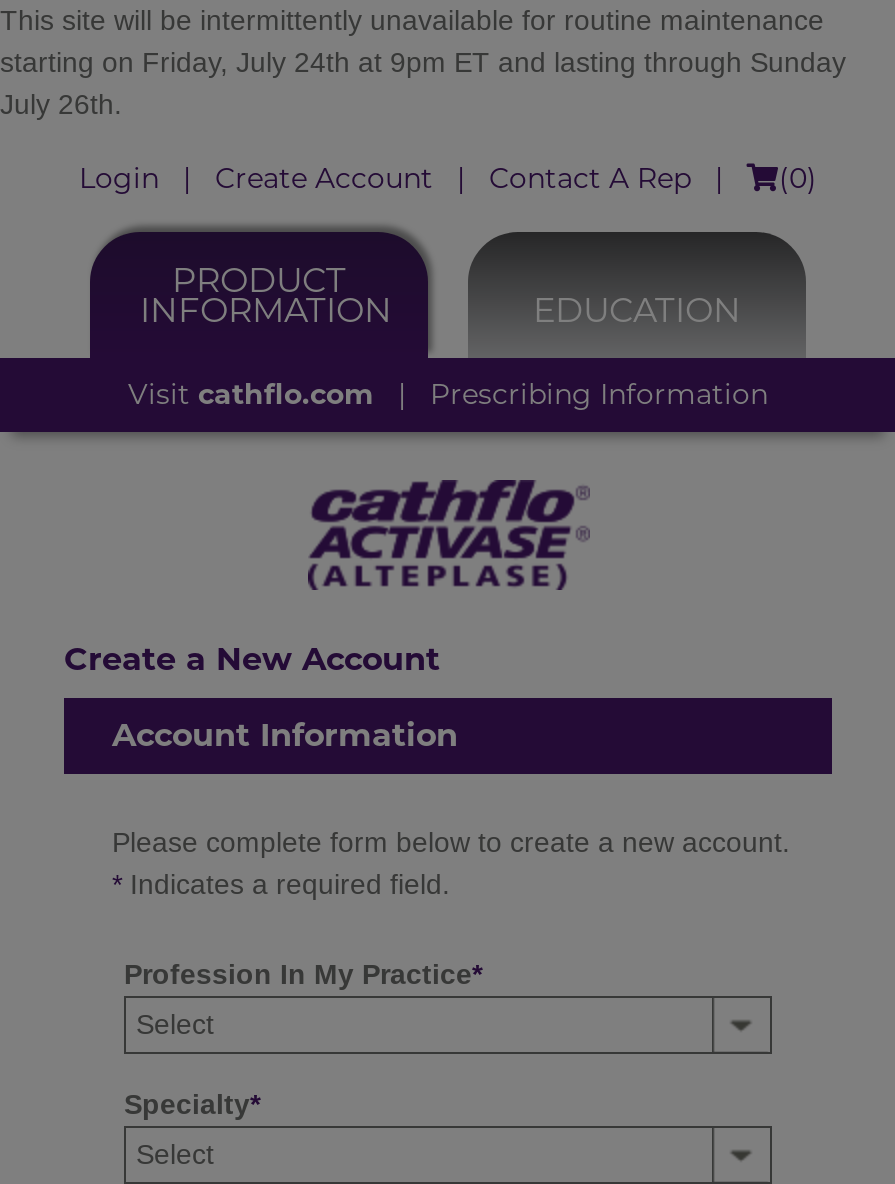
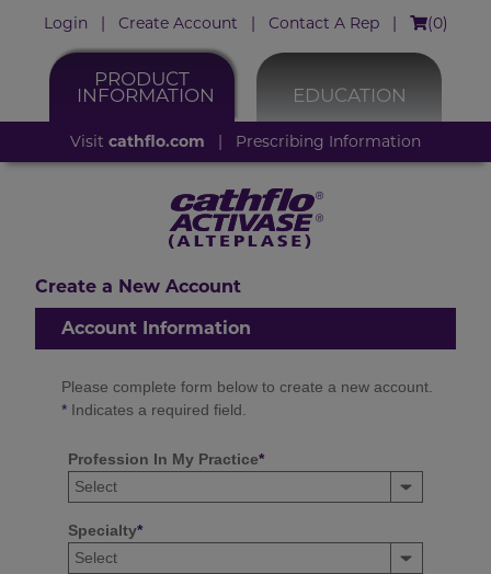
[0,4,846,120] This site will be intermittently unavailable for routine maintenance | starting on Friday, July 24th at 9pm ET and lasting through Sunday | July 26th. -> none

